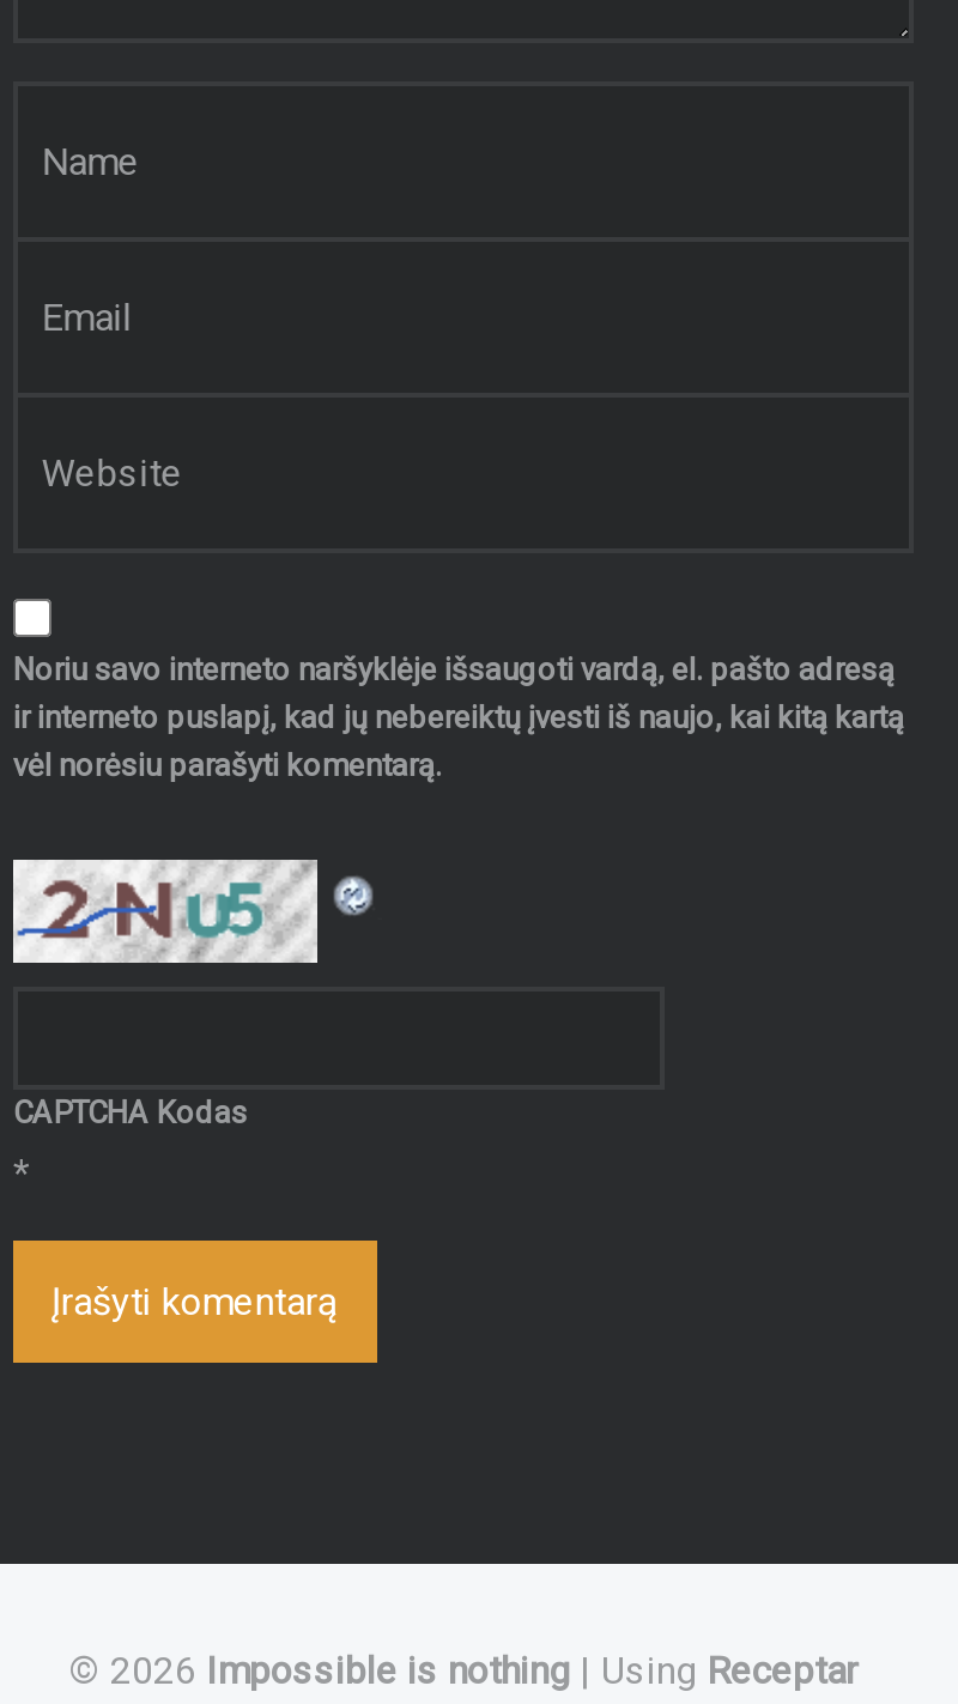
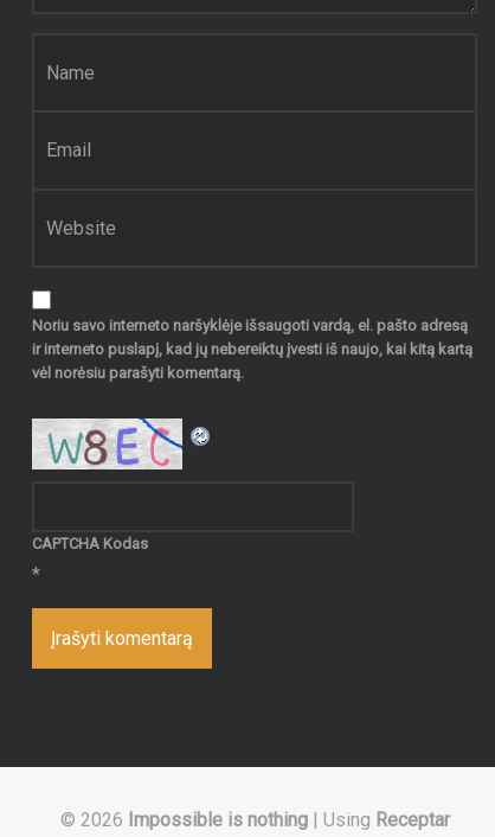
[16,859,320,964] [image] -> [34,417,184,471] [image]

